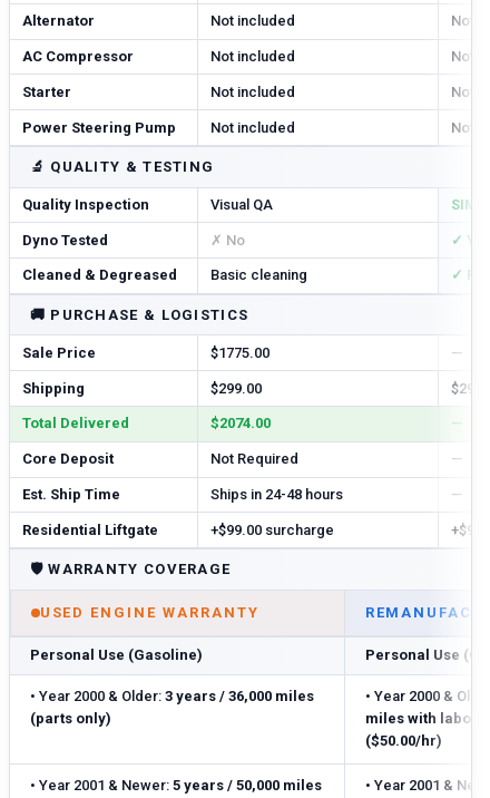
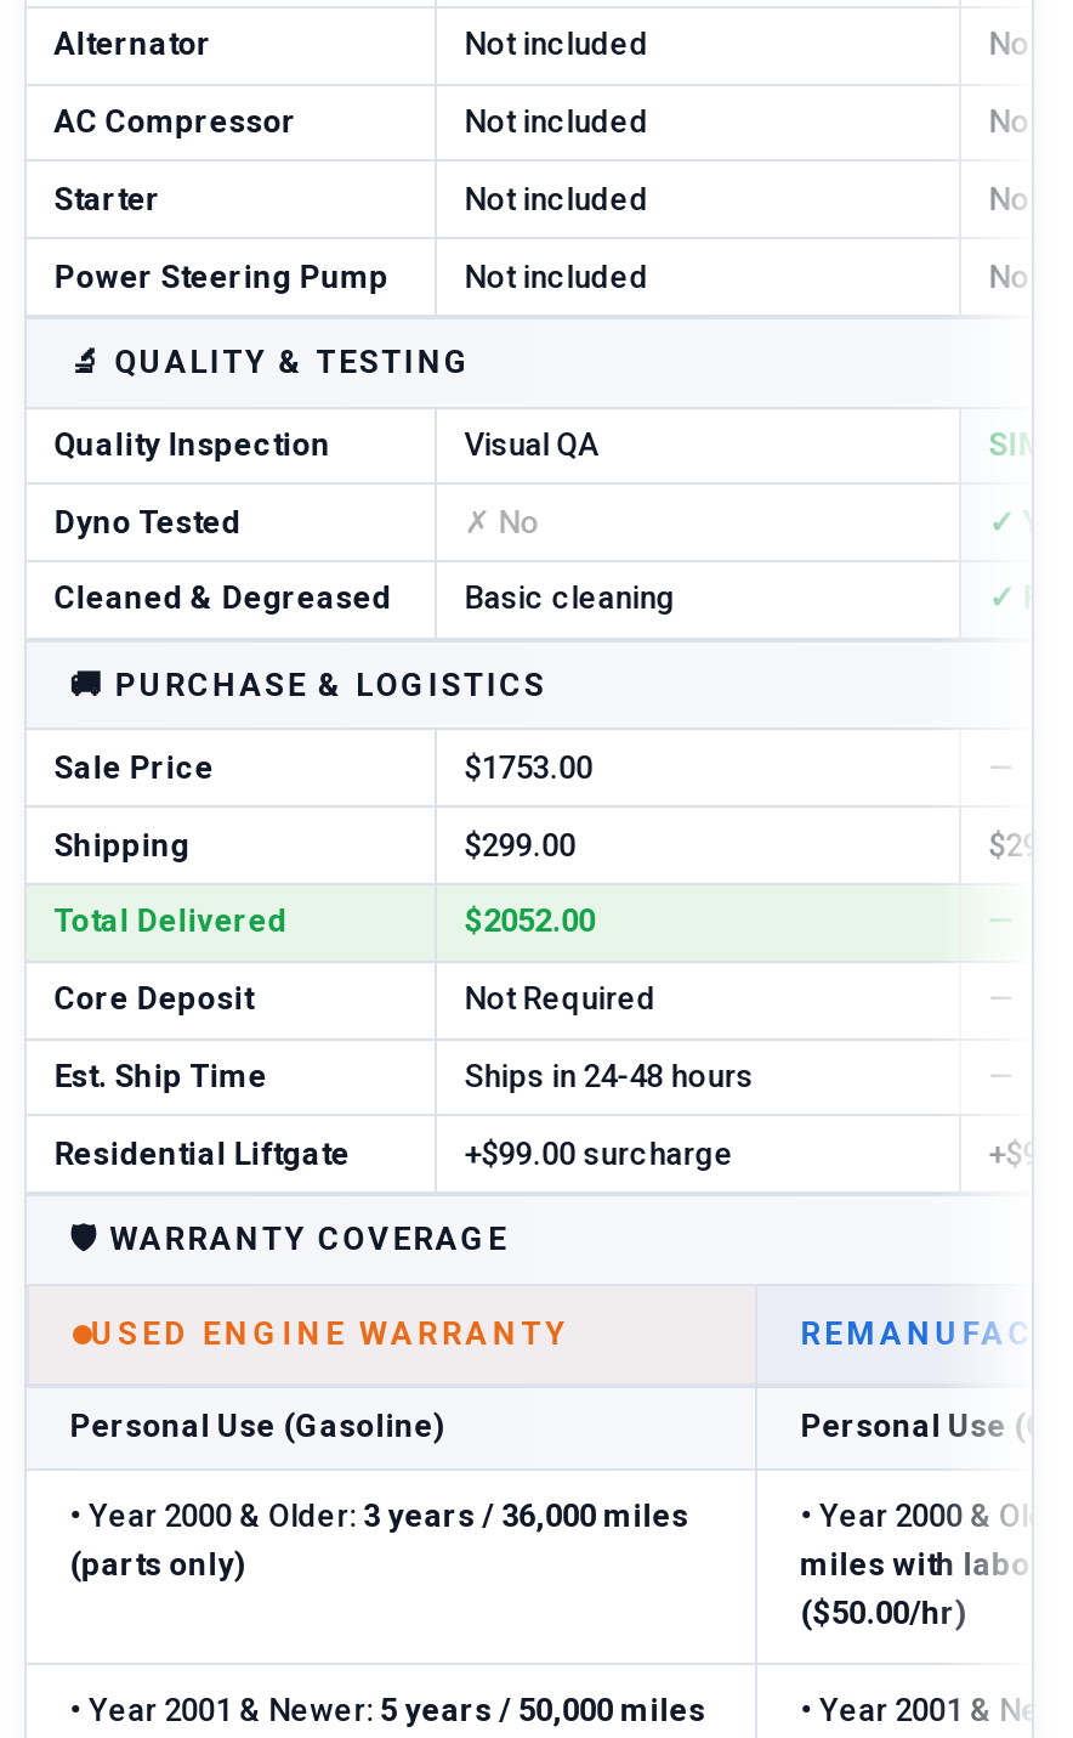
[211,344,270,361] $1775.00 -> [464,749,593,786] $1753.00
[211,415,271,432] $2074.00 -> [464,903,595,940] $2052.00

